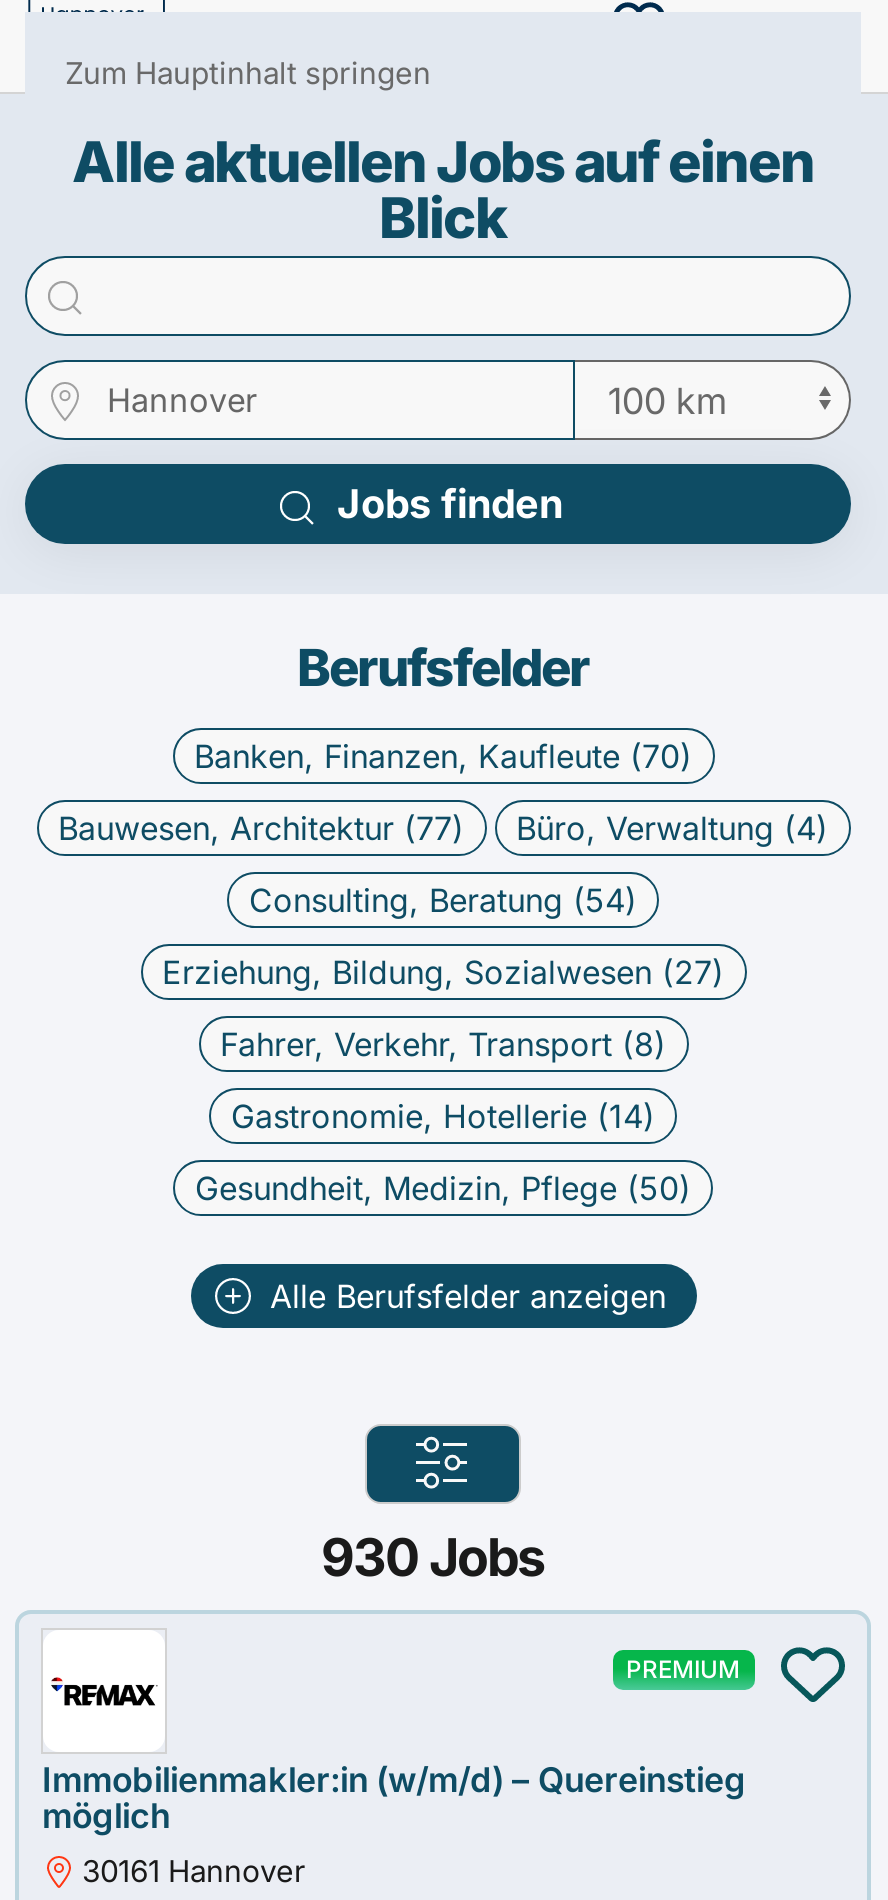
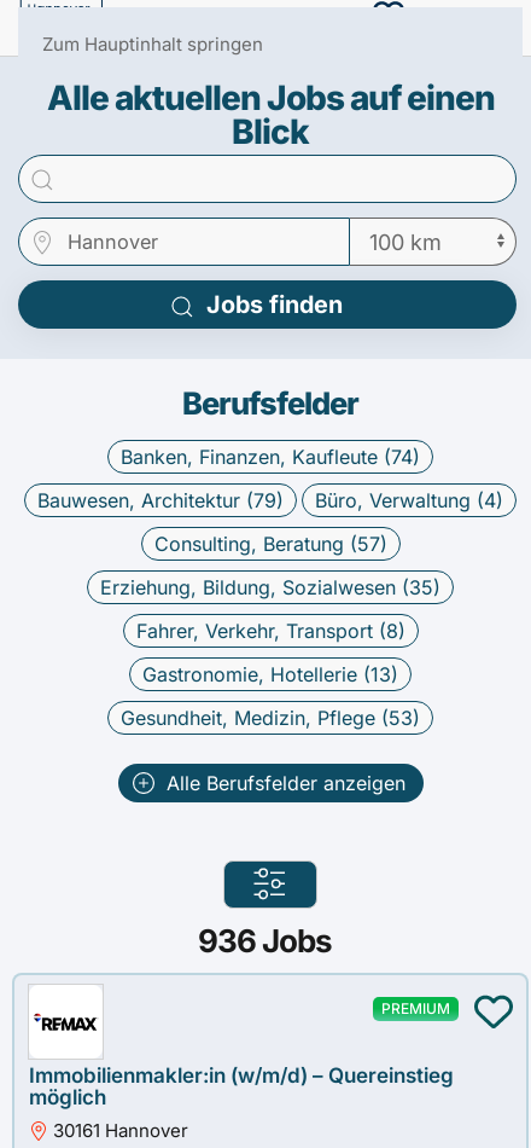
[194,736,692,776] Banken, Finanzen, Kaufleute (70) -> [121,445,420,469] Banken, Finanzen, Kaufleute (74)
[58,808,464,848] Bauwesen, Architektur (77) -> [37,488,284,512] Bauwesen, Architektur (79)
[249,880,637,920] Consulting, Beratung (54) -> [154,532,387,556] Consulting, Beratung (57)
[162,952,724,992] Erziehung, Bildung, Sozialwesen (27) -> [100,575,440,599] Erziehung, Bildung, Sozialwesen (35)
[231,1096,655,1136] Gastronomie, Hotellerie (14) -> [142,662,398,686] Gastronomie, Hotellerie (13)
[195,1168,691,1208] Gesundheit, Medizin, Pflege (50) -> [121,706,420,730] Gesundheit, Medizin, Pflege (53)
[321,1526,545,1588] 930 Jobs -> [197,922,331,959] 936 Jobs

